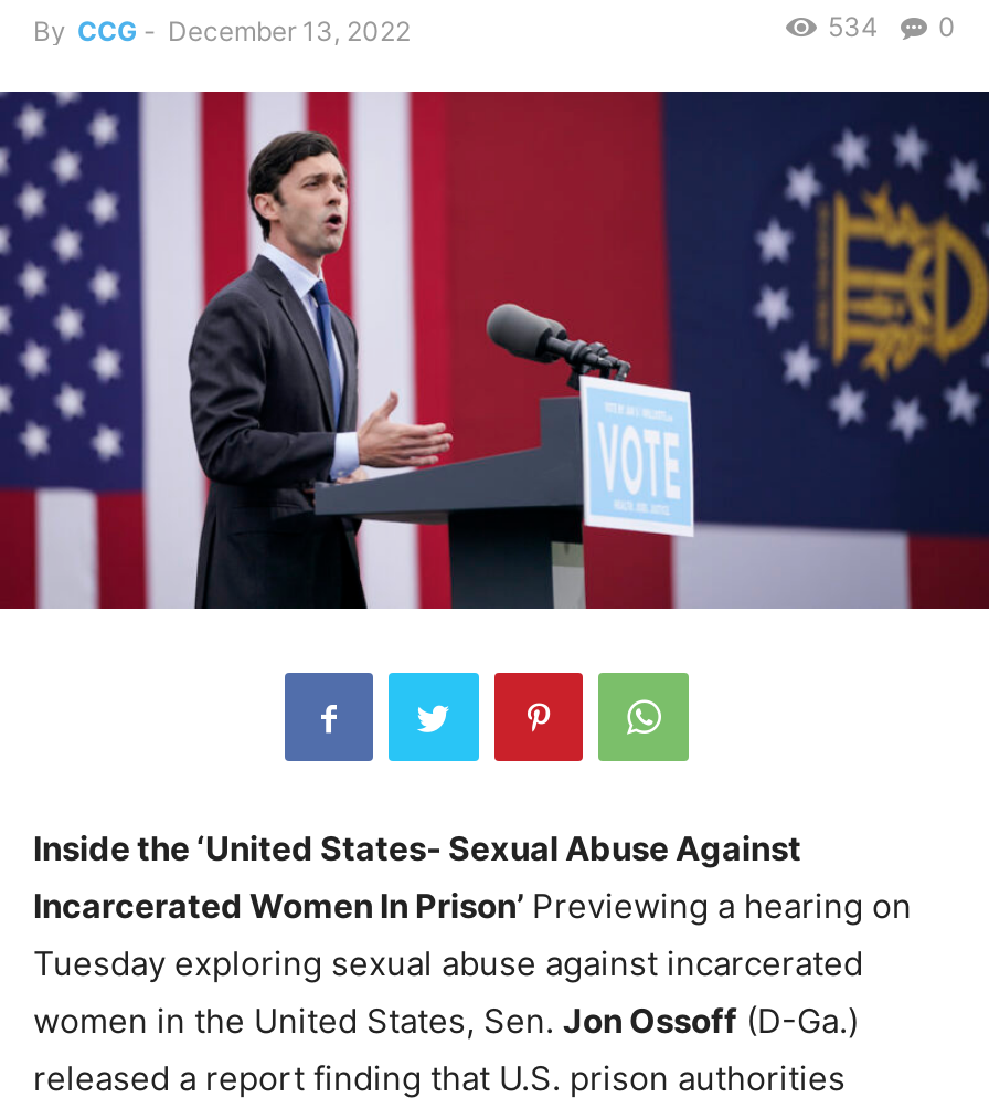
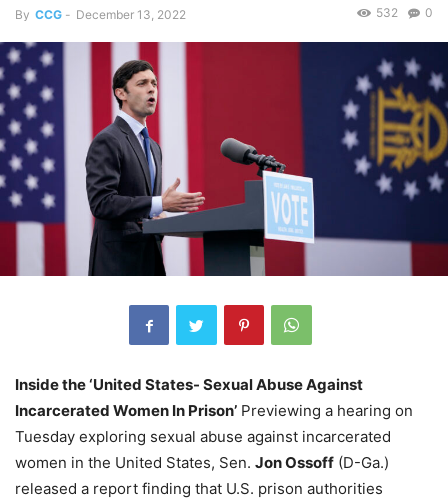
[828,10,956,43] 534 0 -> [376,5,433,20] 532 0

